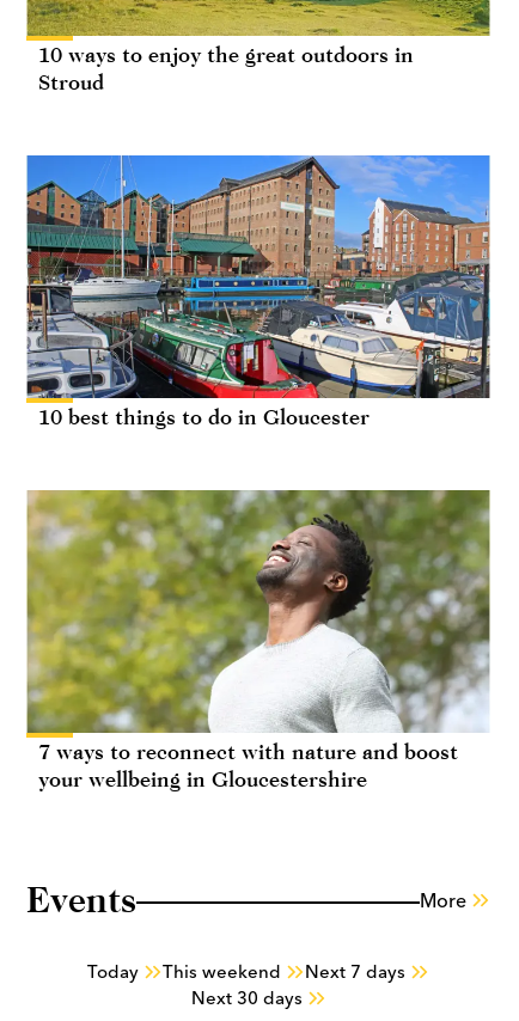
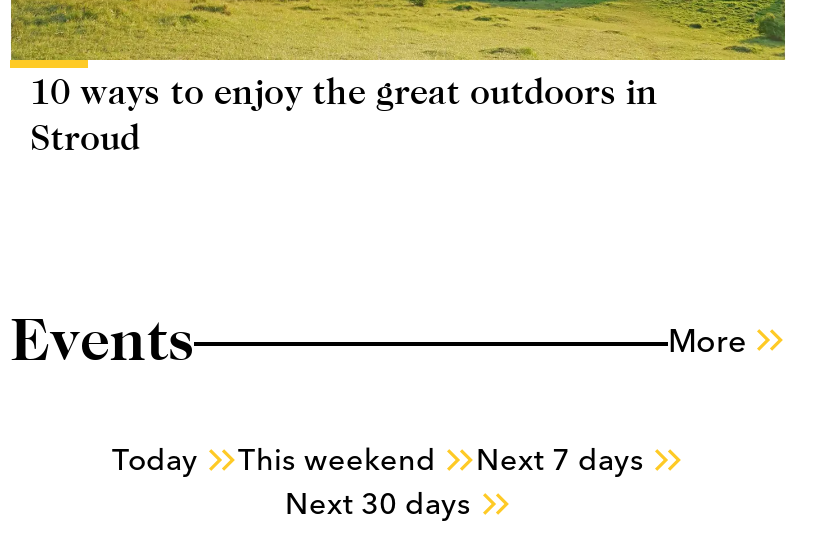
[26,154,491,429] [image] | 10 best things to do in Gloucester -> none
[26,489,490,791] [image] | 7 ways to reconnect with nature and boost | your wellbeing in Gloucestershire -> none

